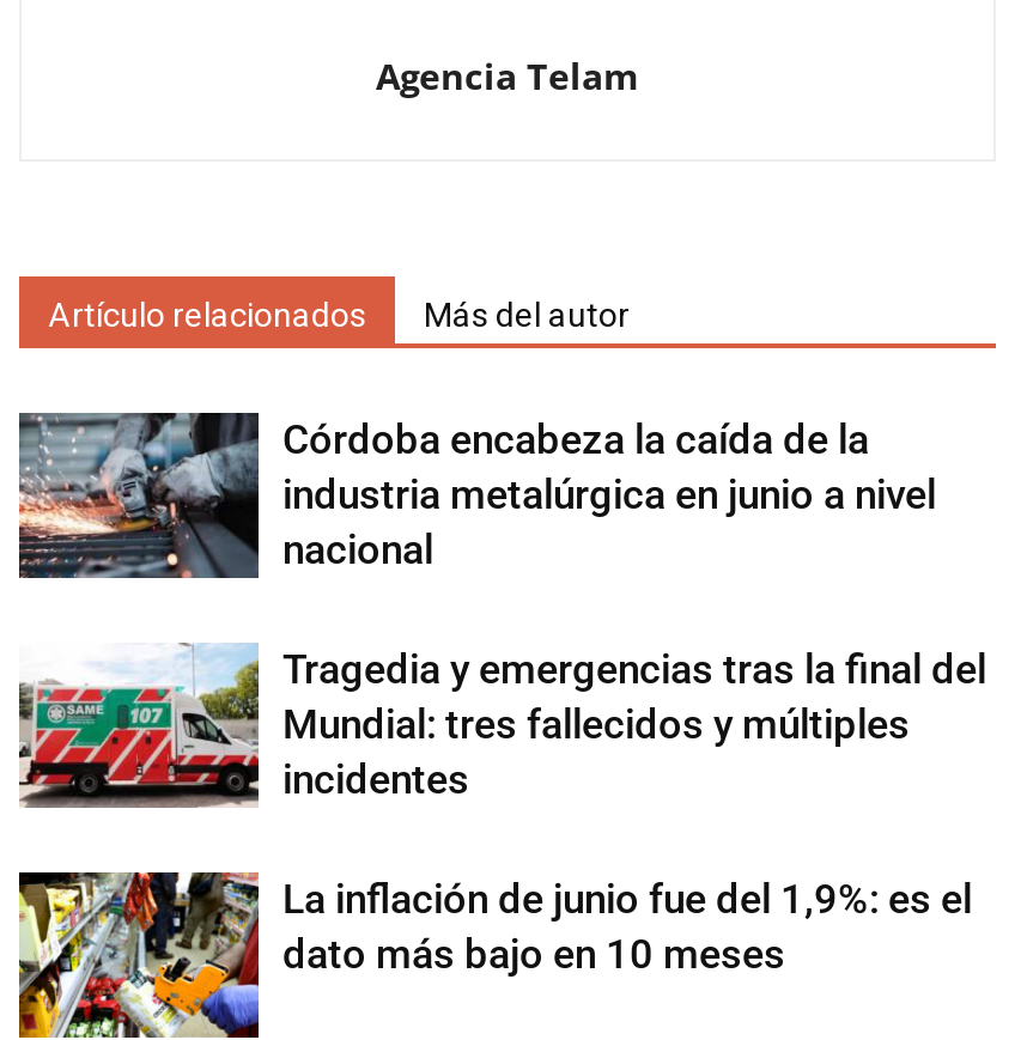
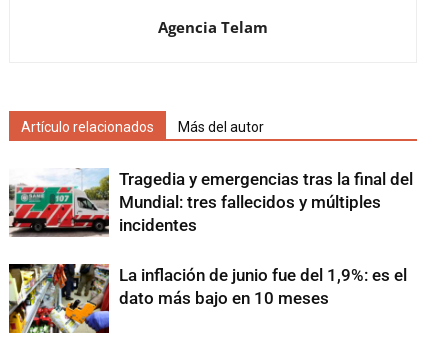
[17,410,936,580] [image] | Córdoba encabeza la caída de la | industria metalúrgica en junio a nivel | nacional -> none

